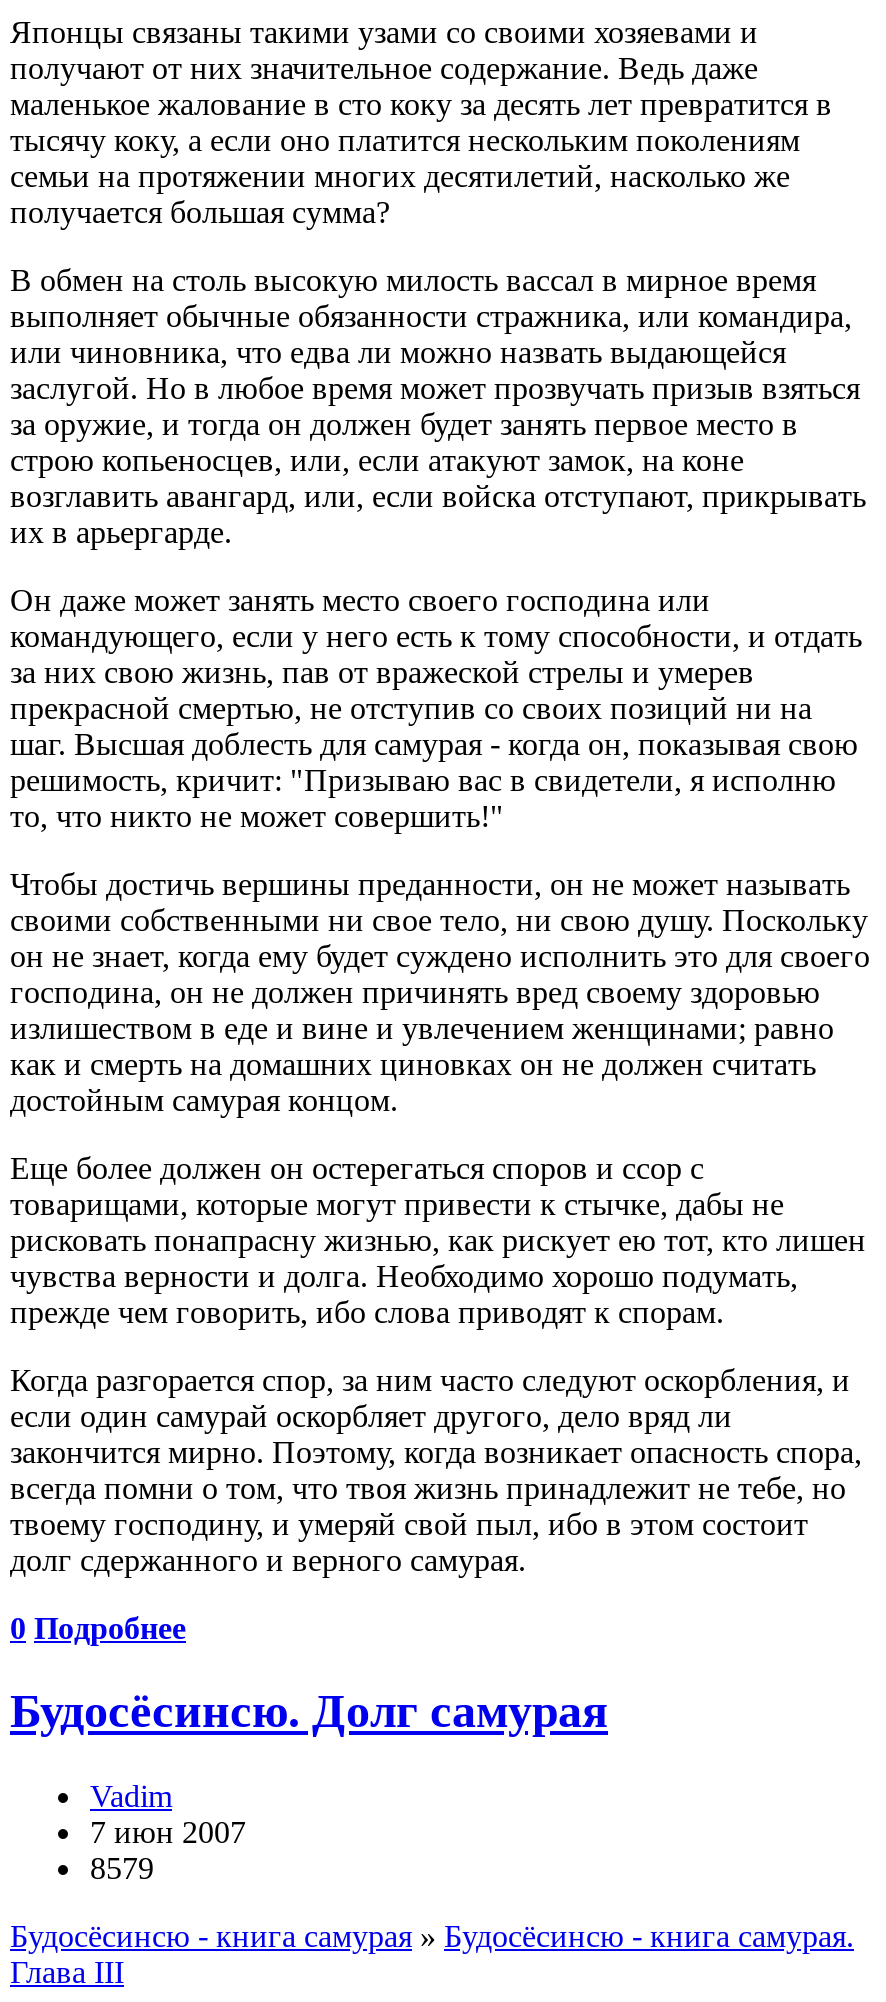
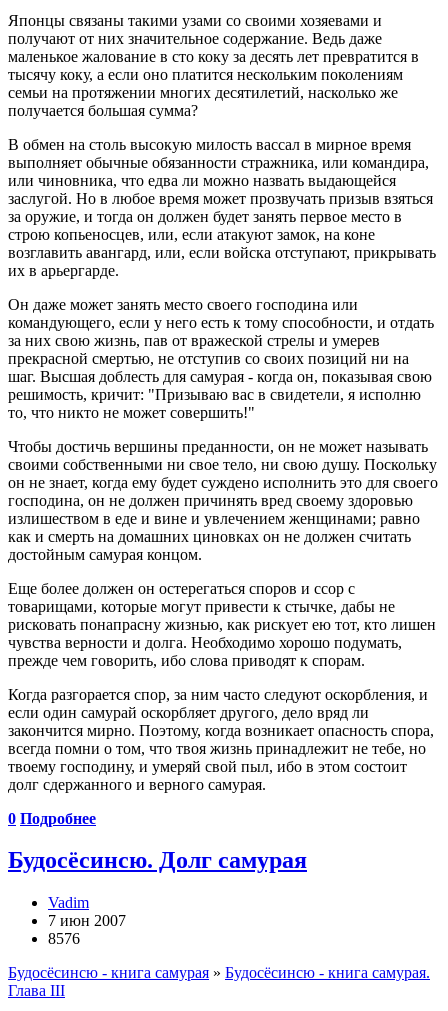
[90,1852,154,1886] 8579 -> [48,930,80,947] 8576

